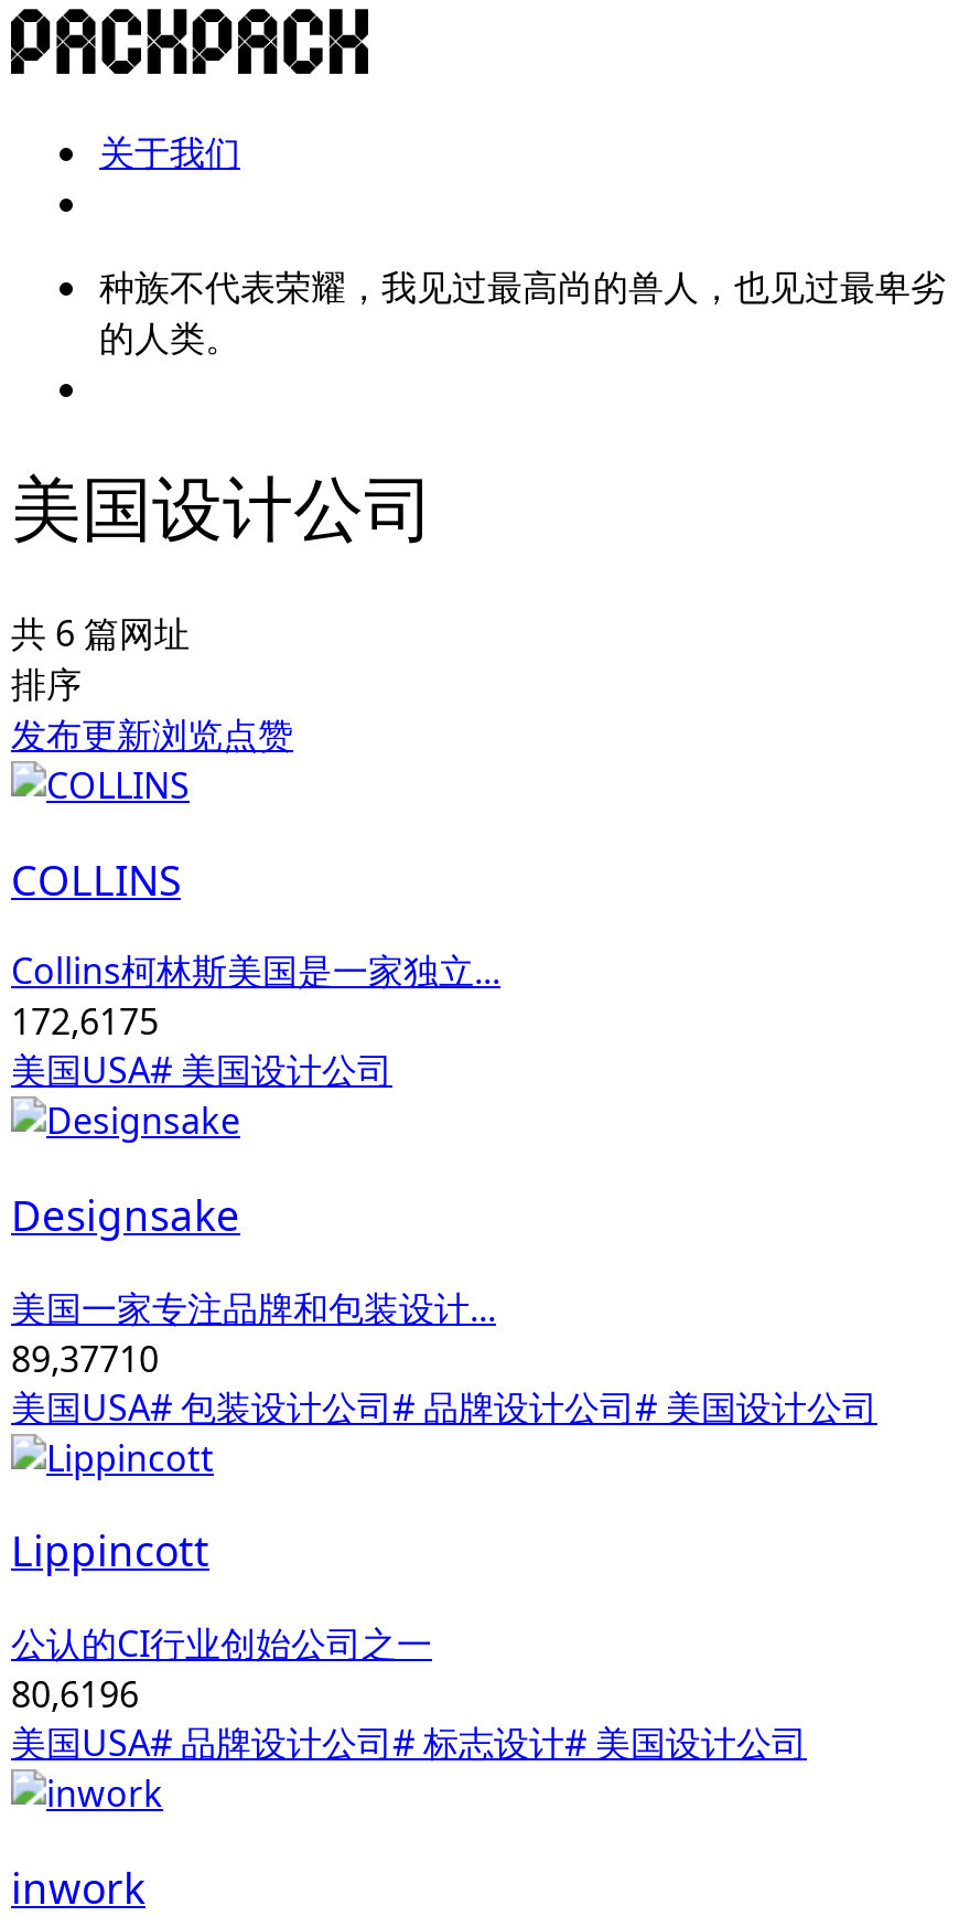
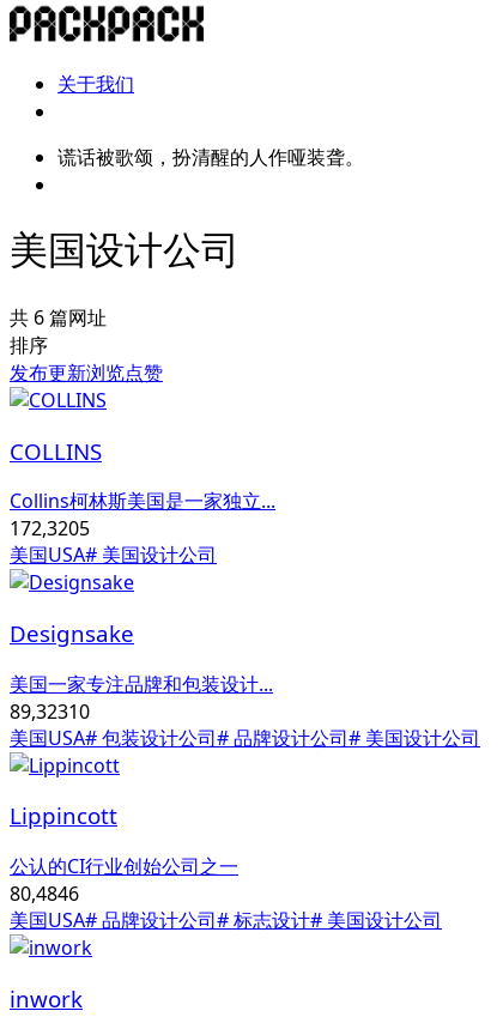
[99,263,946,362] 种族不代表荣耀，我见过最高尚的兽人，也见过最卑劣 | 的人类。 -> [57,144,364,170] 谎话被歌颂，扮清醒的人作哑装聋。
[11,998,159,1046] 172,6175 -> [10,515,90,542] 172,3205
[11,1334,159,1383] 89,37710 -> [10,698,90,724] 89,32310
[11,1670,139,1719] 80,6196 -> [10,881,79,907] 80,4846

